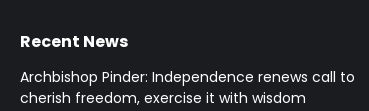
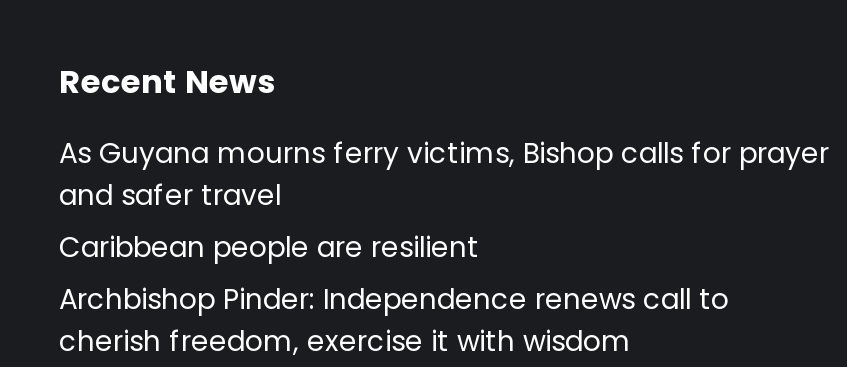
none -> [59,133,829,267] As Guyana mourns ferry victims, Bishop calls for prayer | and safer travel | Caribbean people are resilient

